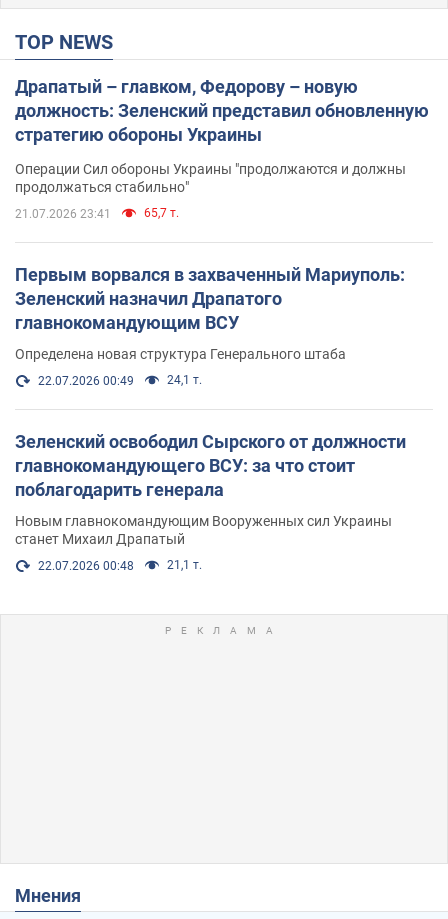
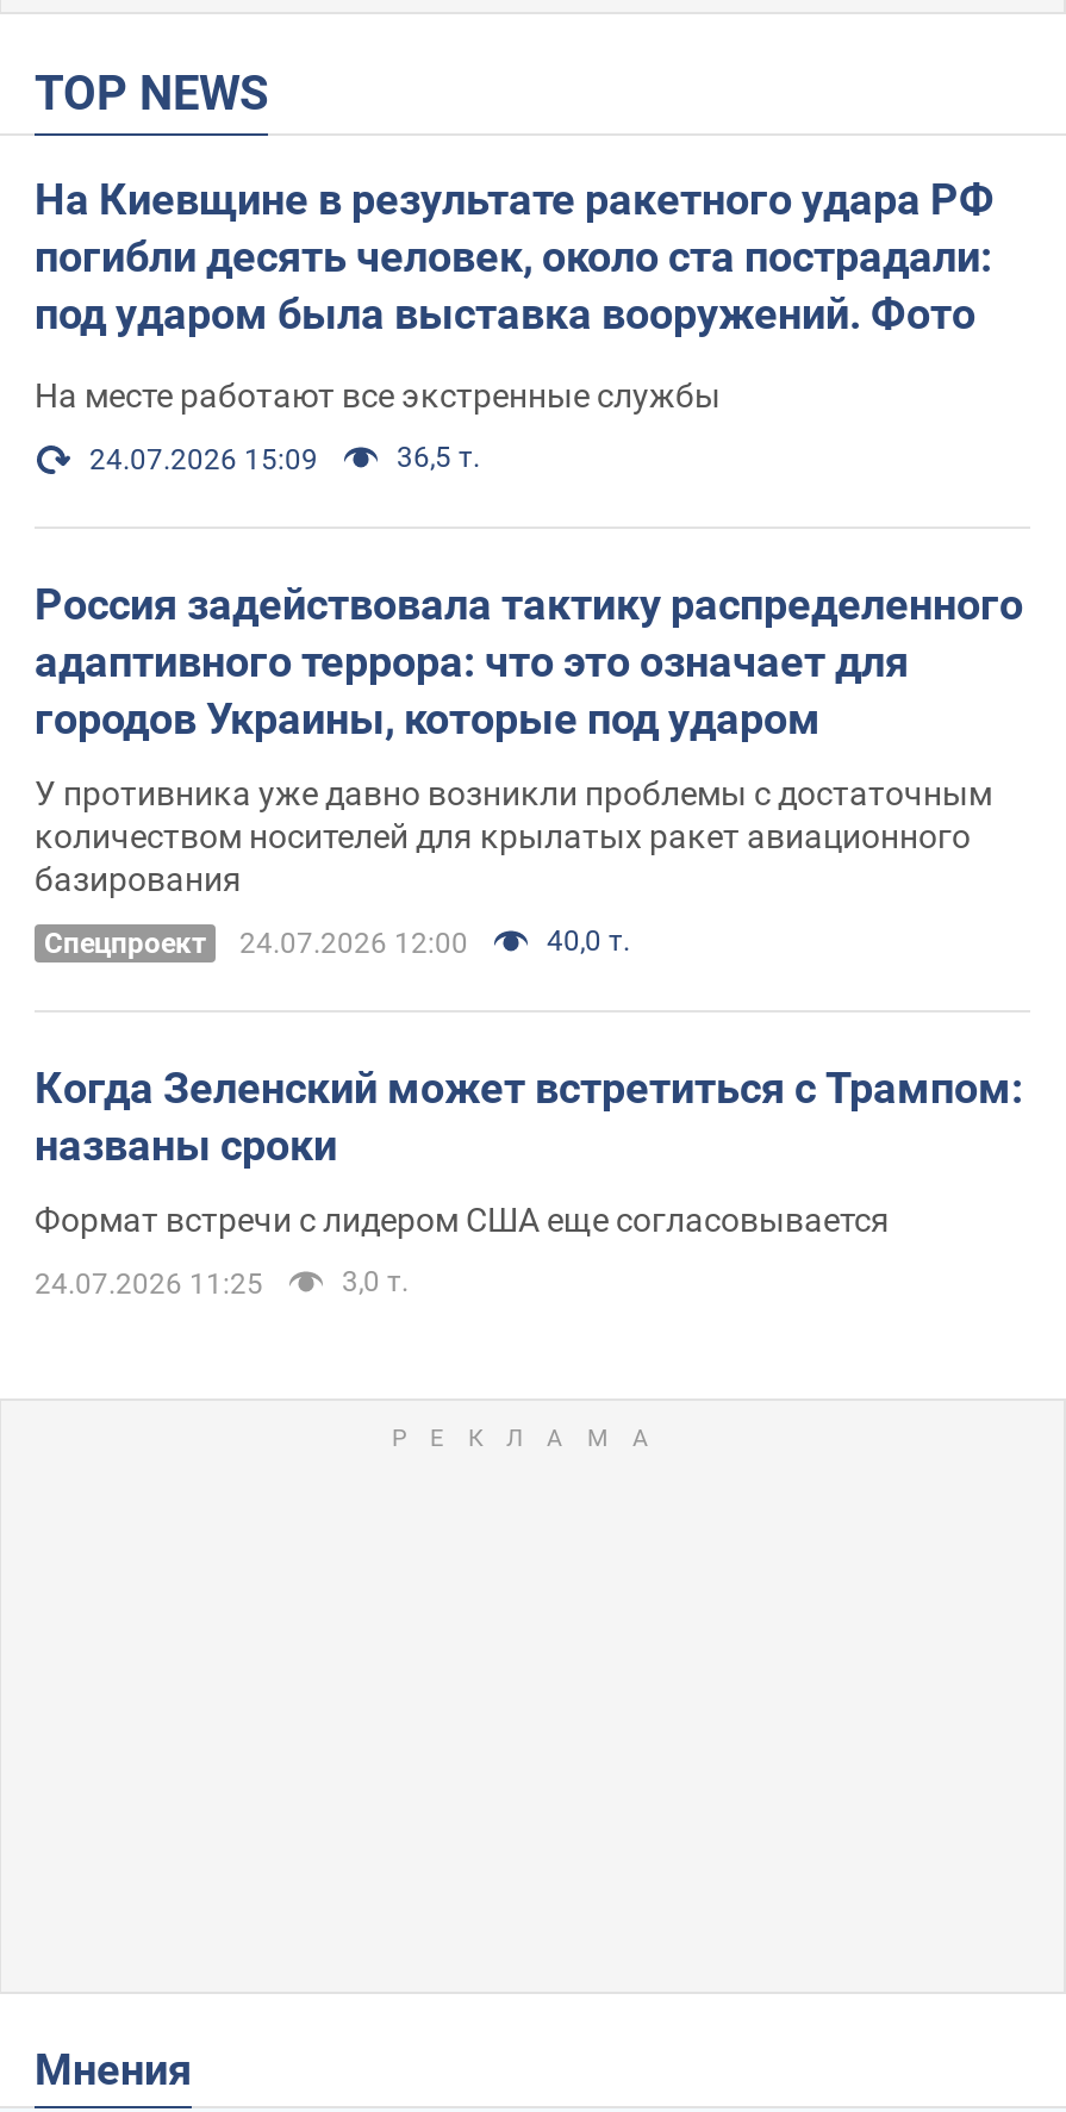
[15,76,429,145] Драпатый – главком, Федорову – новую | должность: Зеленский представил обновленную | стратегию обороны Украины -> [35,173,995,338] На Киевщине в результате ракетного удара РФ | погибли десять человек, около ста пострадали: | под ударом была выставка вооружений. Фото
[15,161,406,195] Операции Сил обороны Украины "продолжаются и должны | продолжаться стабильно" -> [35,376,721,414] На месте работают все экстренные службы
[15,206,179,221] 21.07.2026 23:41 | 65,7 т. -> [89,440,480,476] 24.07.2026 15:09 | 36,5 т.
[15,264,405,333] Первым ворвался в захваченный Мариуполь: | Зеленский назначил Драпатого | главнокомандующим ВСУ -> [35,578,1023,743] Россия задействовала тактику распределенного | адаптивного террора: что это означает для | городов Украины, которые под ударом
[15,346,346,362] Определена новая структура Генерального штаба -> [35,774,992,897] У противника уже давно возникли проблемы с достаточным | количеством носителей для крылатых ракет авиационного | базирования
[38,373,202,388] 22.07.2026 00:49 | 24,1 т. -> [44,924,630,959] Спецпроект | 24.07.2026 12:00 | 40,0 т.
[15,431,406,500] Зеленский освободил Сырского от должности | главнокомандующего ВСУ: за что стоит | поблагодарить генерала -> [35,1062,1023,1169] Когда Зеленский может встретиться с Трампом: | названы сроки
[15,513,392,547] Новым главнокомандующим Вооруженных сил Украины | станет Михаил Драпатый -> [35,1200,890,1238] Формат встречи с лидером США еще согласовывается
[38,558,202,573] 22.07.2026 00:48 | 21,1 т. -> [35,1264,409,1300] 24.07.2026 11:25 | 3,0 т.

